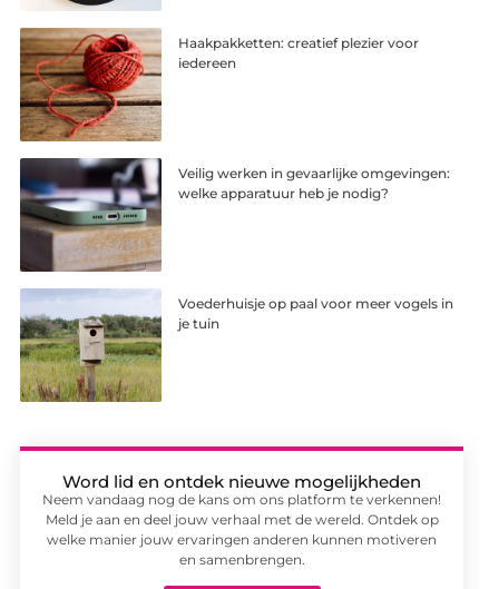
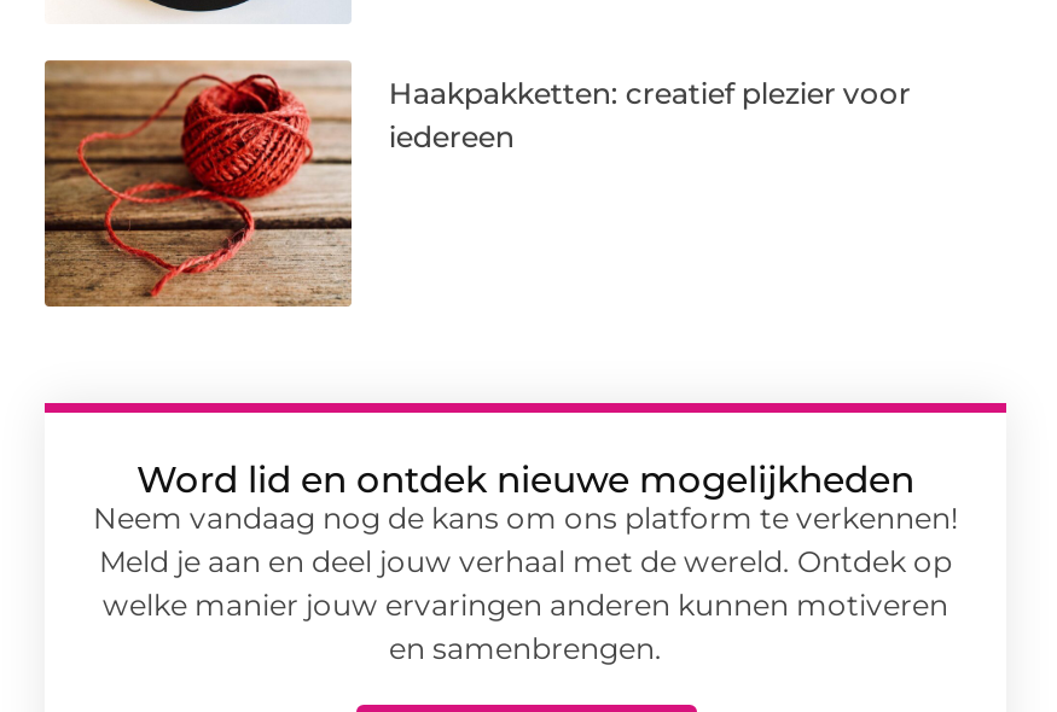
[19,157,450,273] [image] | Veilig werken in gevaarlijke omgevingen: | welke apparatuur heb je nodig? -> none
[19,288,454,402] [image] | Voederhuisje op paal voor meer vogels in | je tuin -> none

